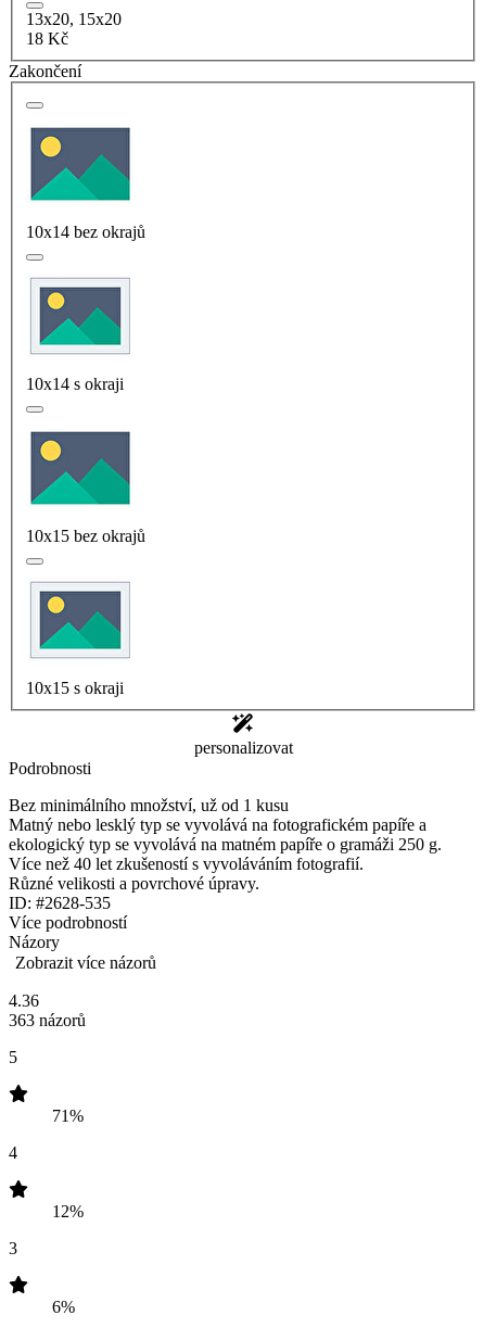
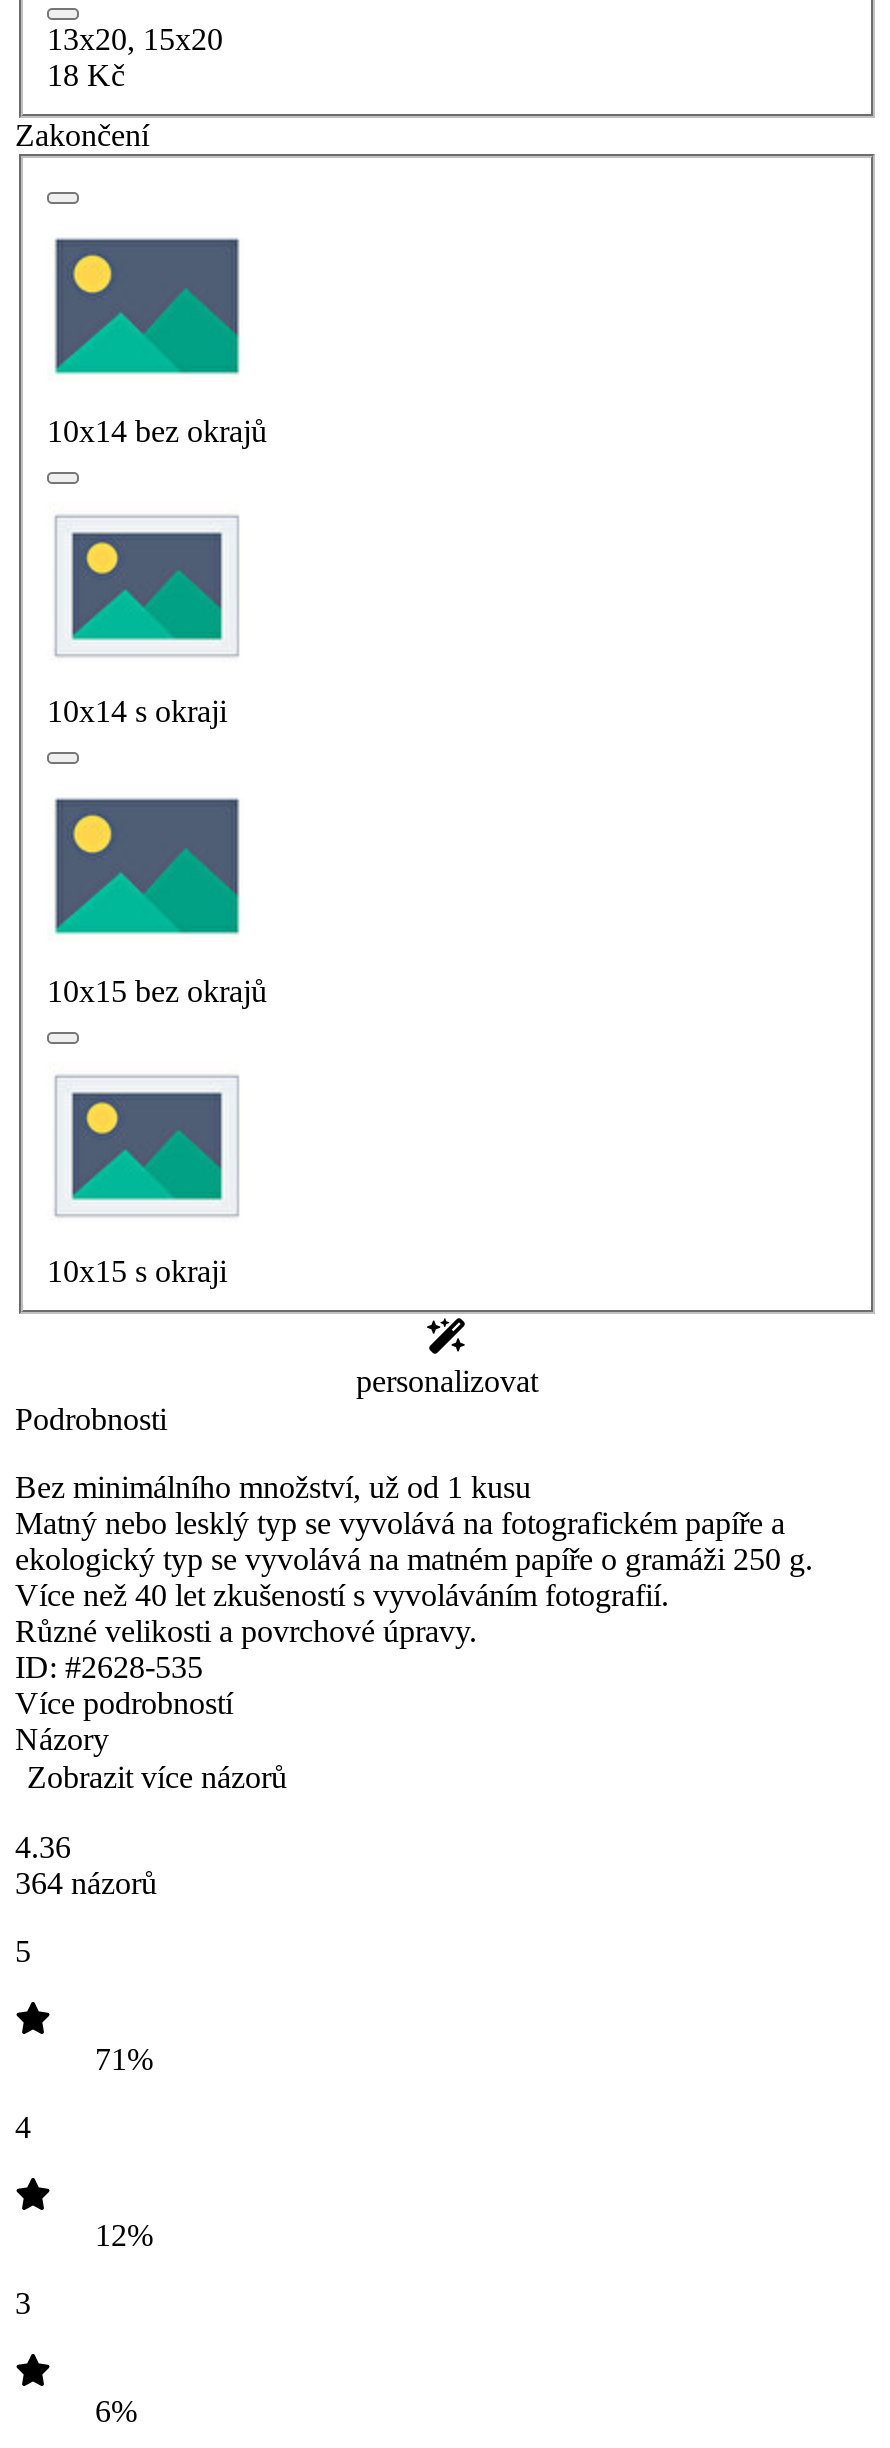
[9,1011,86,1029] 363 názorů -> [15,1866,157,1900] 364 názorů

